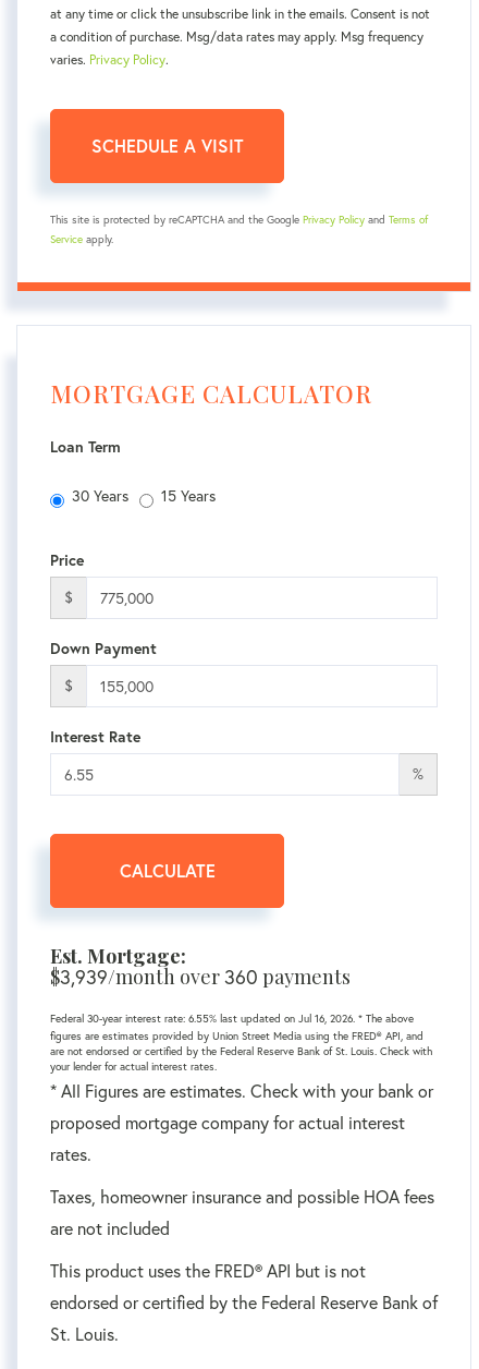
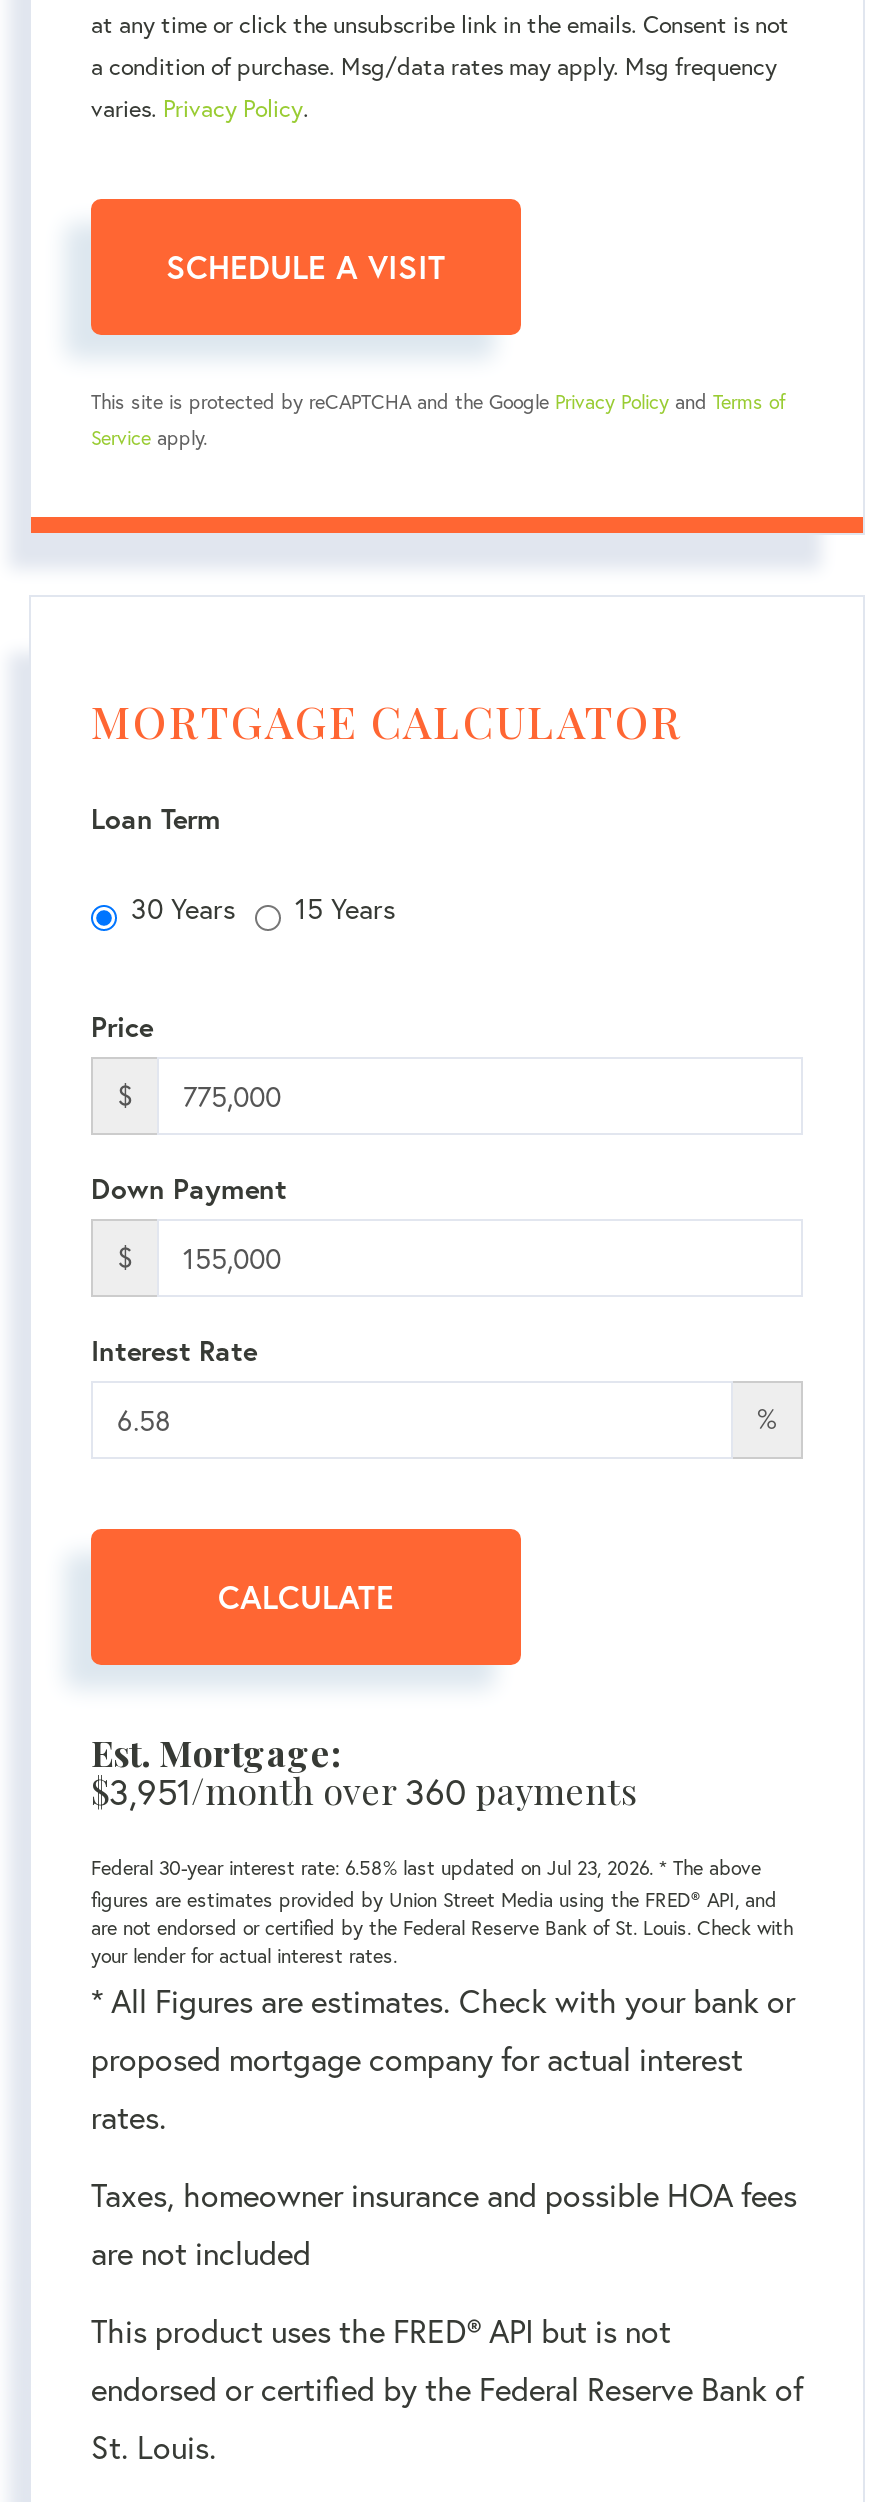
[50,964,351,990] $3,939/month over 360 payments -> [91,1767,637,1815] $3,951/month over 360 payments
[50,1012,414,1026] Federal 30-year interest rate: 6.55% last updated on Jul 16, 2026. * The above -> [91,1855,761,1881] Federal 30-year interest rate: 6.58% last updated on Jul 23, 2026. * The above

